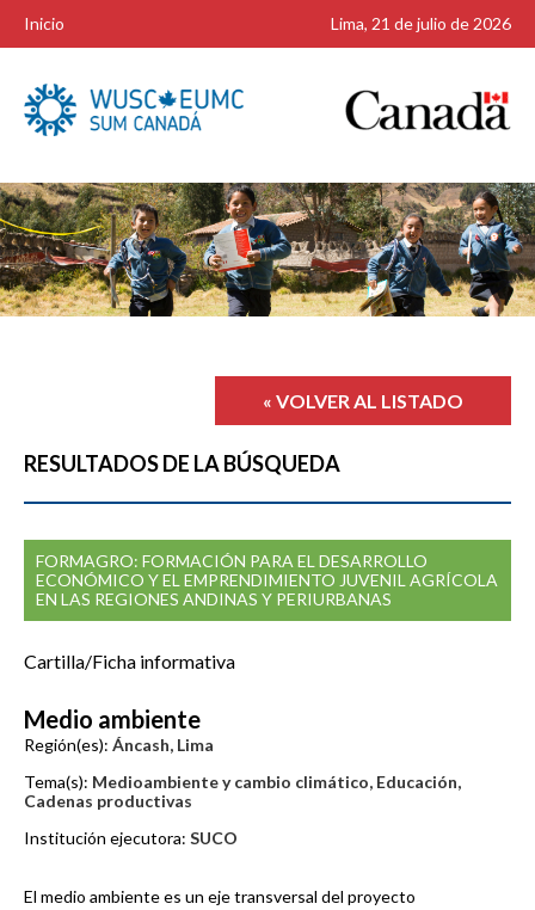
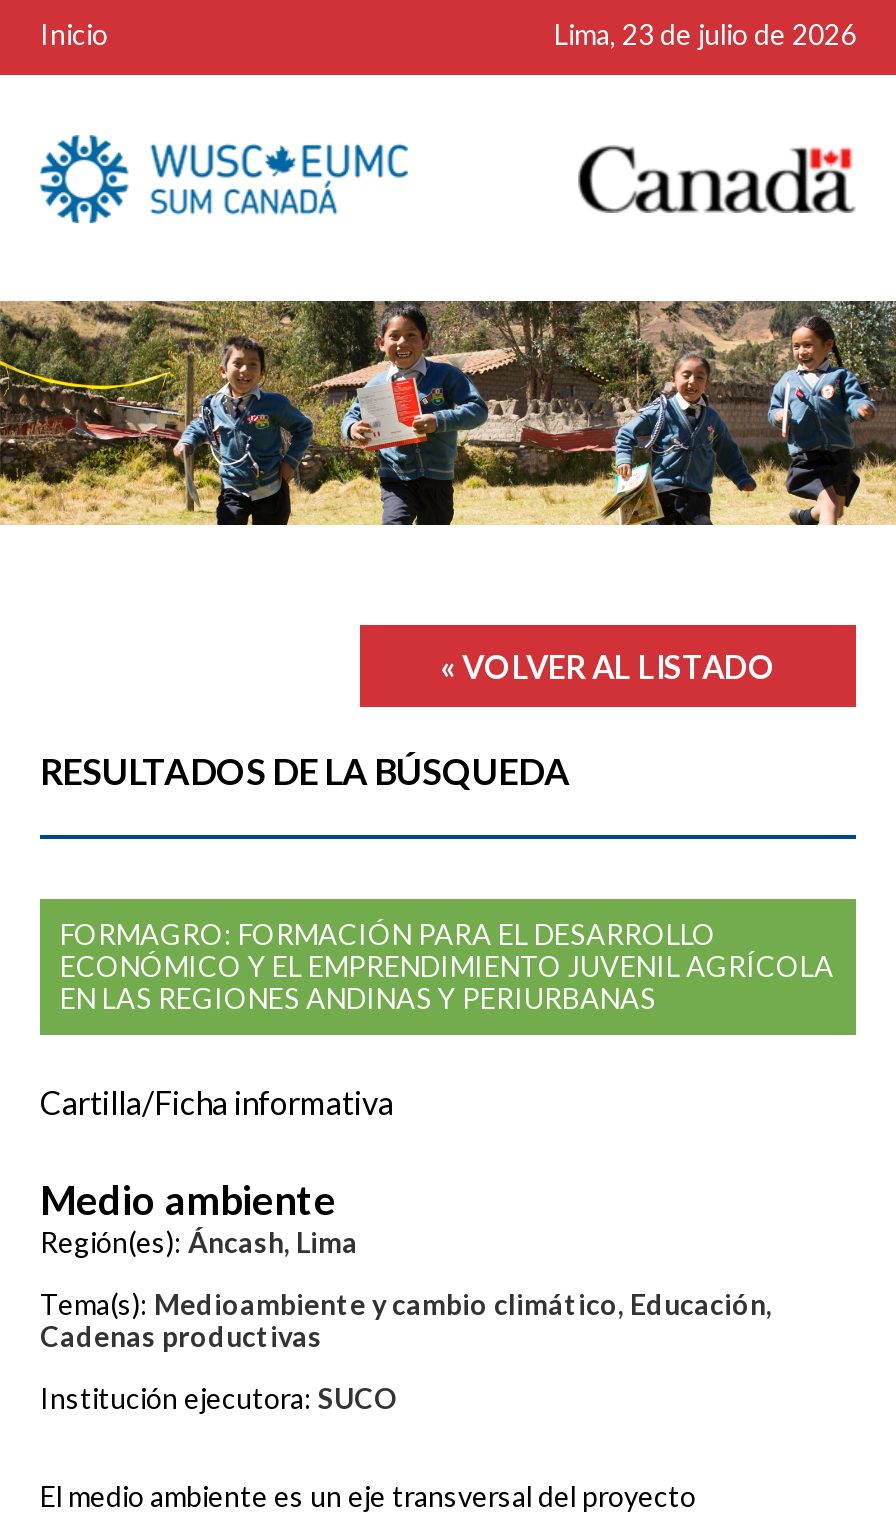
[331,13,511,33] Lima, 21 de julio de 2026 -> [554,17,856,51] Lima, 23 de julio de 2026

